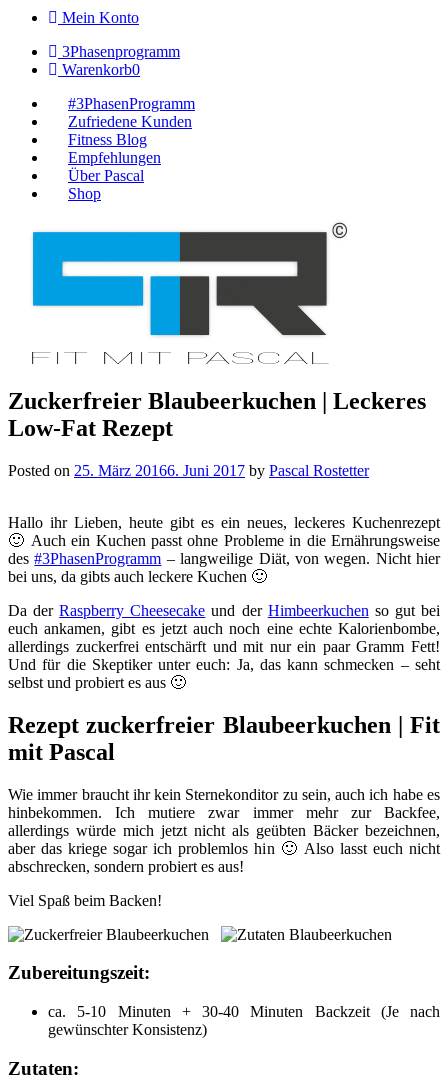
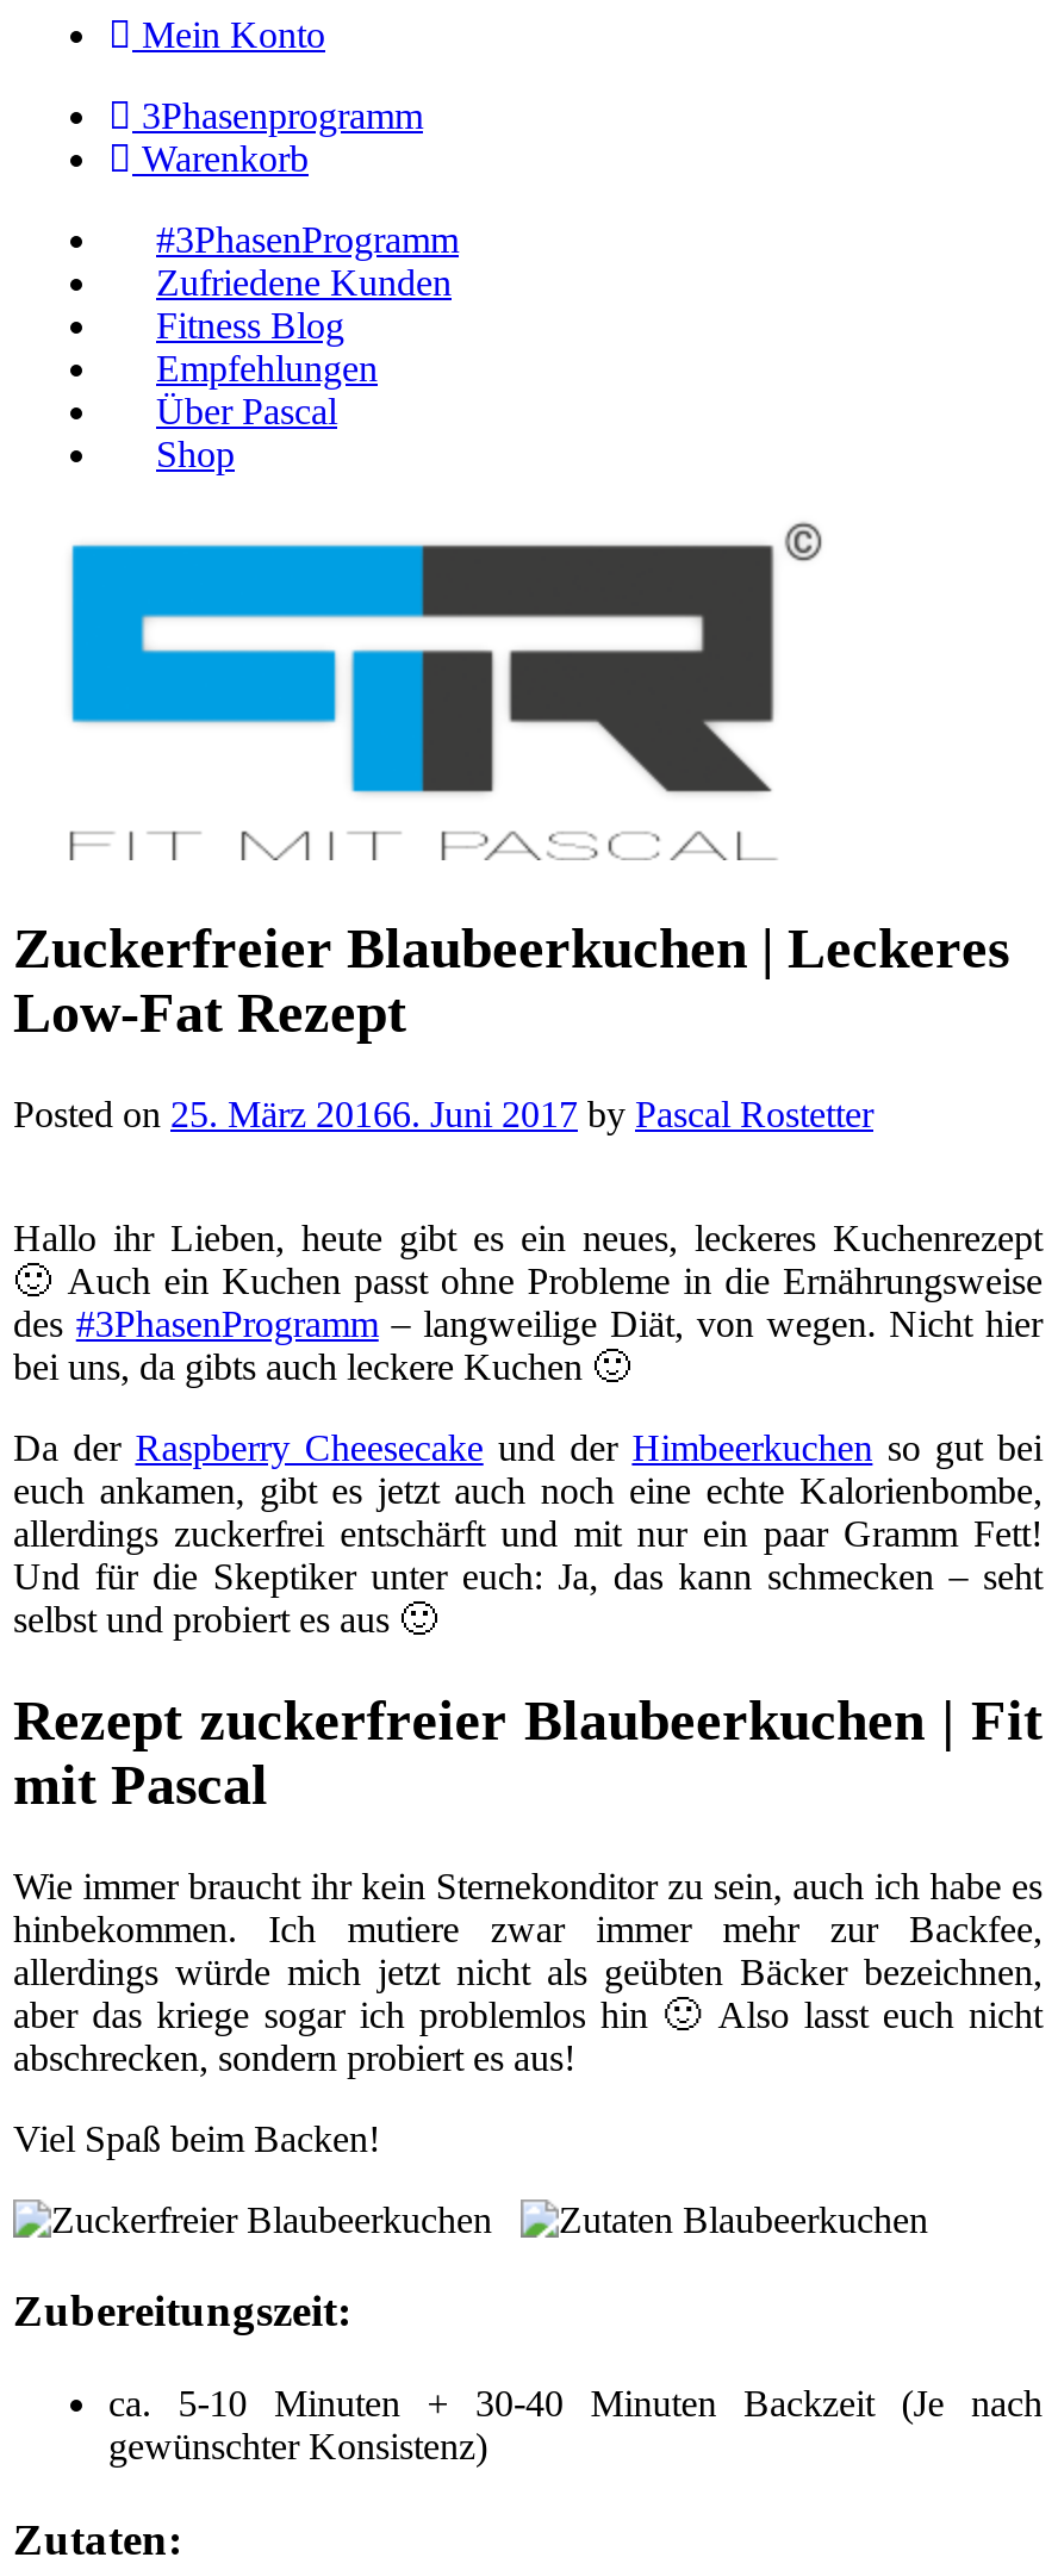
[58,61,140,78] Warenkorb0 -> [132,138,309,179] Warenkorb

